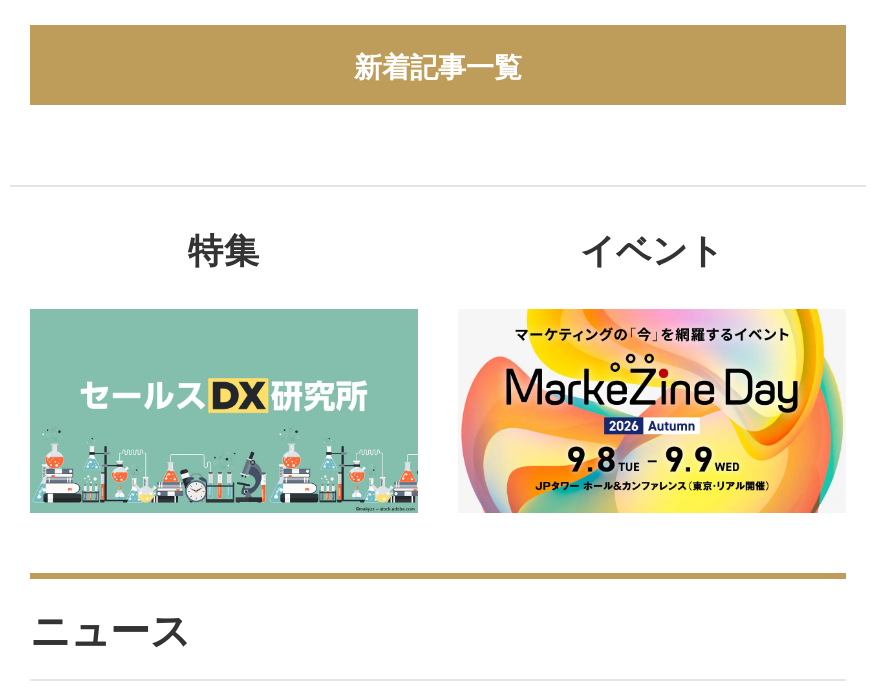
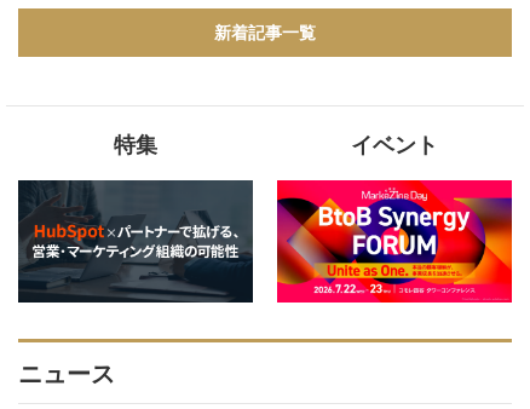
[30,308,420,514] [image] -> [18,179,253,304] [image]
[458,306,846,514] [image] -> [276,179,513,304] [image]

